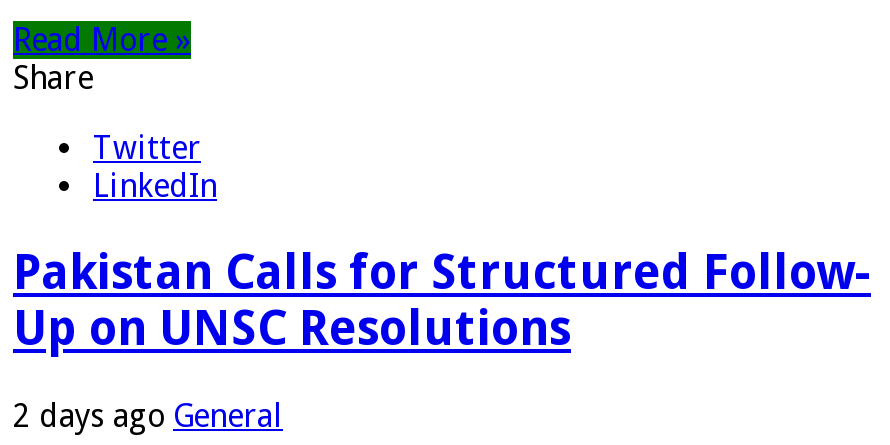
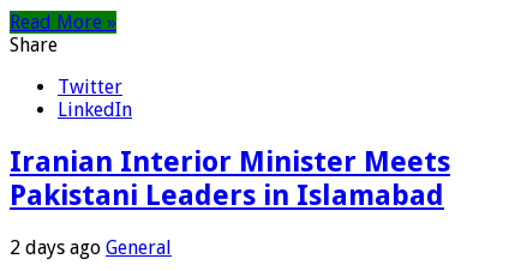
[13,245,871,357] Pakistan Calls for Structured Follow- | Up on UNSC Resolutions -> [10,145,450,212] Iranian Interior Minister Meets | Pakistani Leaders in Islamabad

